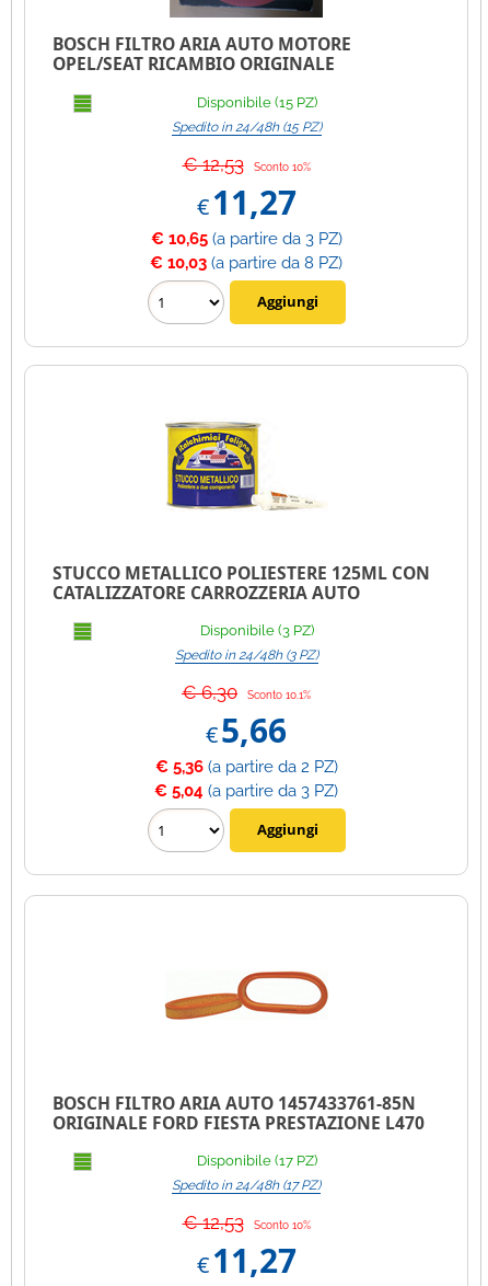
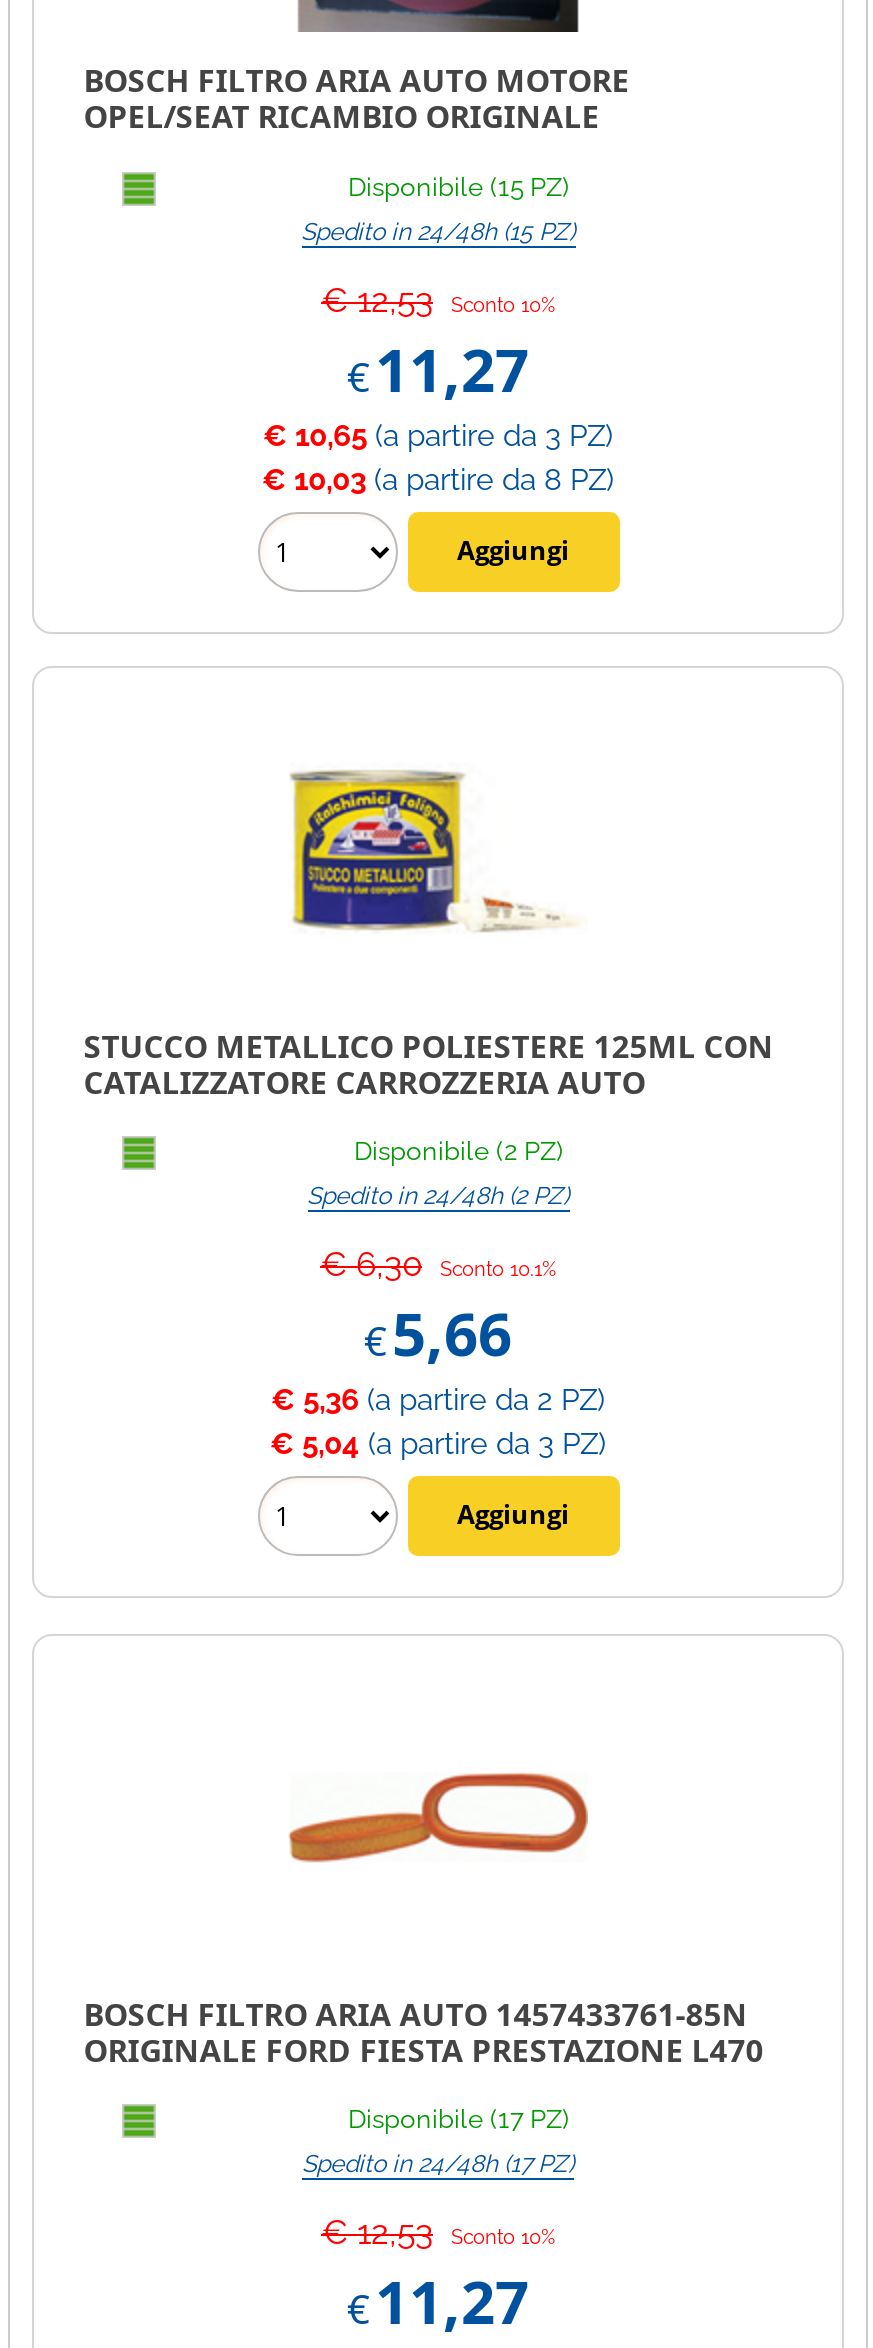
[200,622,314,639] Disponibile (3 PZ) -> [354,1136,562,1166] Disponibile (2 PZ)
[175,647,318,663] Spedito in 24/48h (3 PZ) -> [307,1182,569,1210] Spedito in 24/48h (2 PZ)

